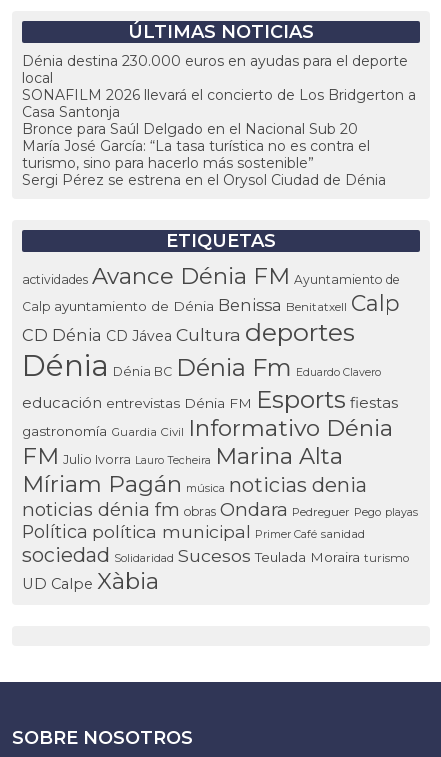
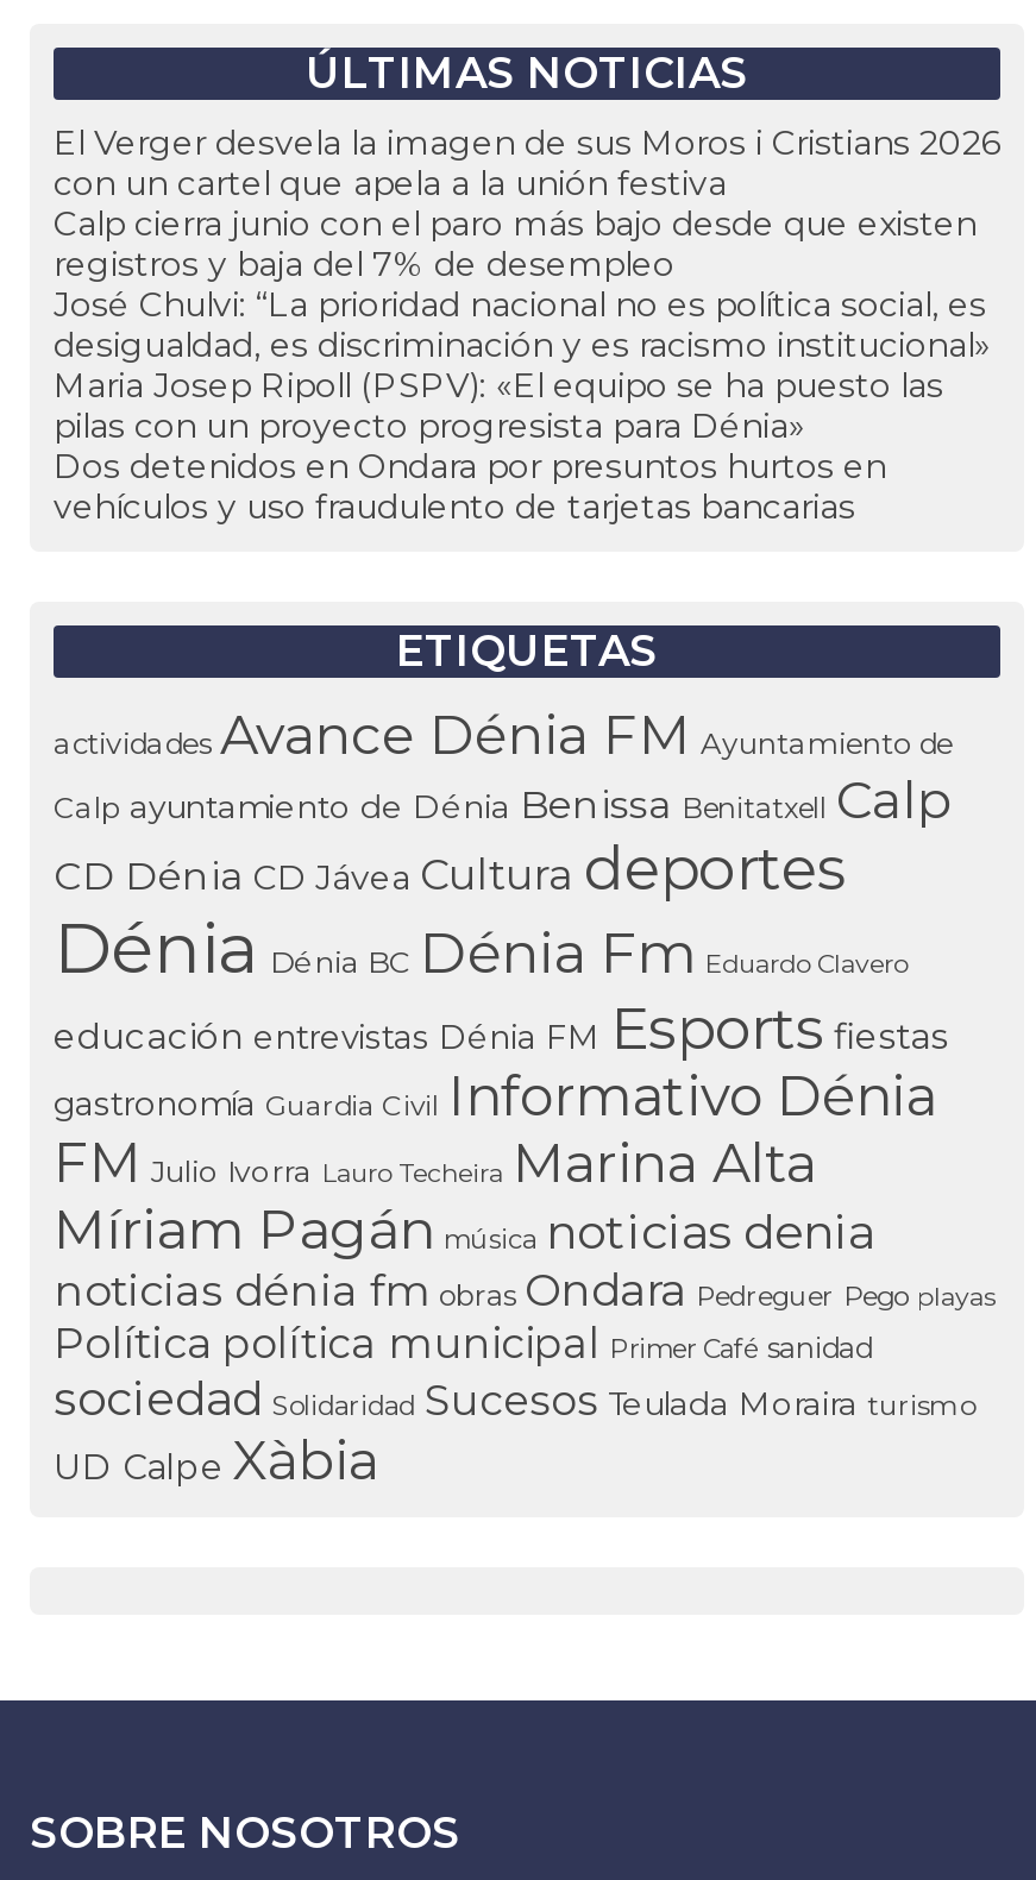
[22,51,416,188] Dénia destina 230.000 euros en ayudas para el deporte | local | SONAFILM 2026 llevará el concierto de Los Bridgerton a | Casa Santonja | Bronce para Saúl Delgado en el Nacional Sub 20 | María José García: “La tasa turística no es contra el | turismo, sino para hacerlo más sostenible” | Sergi Pérez se estrena en el Orysol Ciudad de Dénia -> [54,120,1000,527] El Verger desvela la imagen de sus Moros i Cristians 2026 | con un cartel que apela a la unión festiva | Calp cierra junio con el paro más bajo desde que existen | registros y baja del 7% de desempleo | José Chulvi: “La prioridad nacional no es política social, es | desigualdad, es discriminación y es racismo institucional» | Maria Josep Ripoll (PSPV): «El equipo se ha puesto las | pilas con un proyecto progresista para Dénia» | Dos detenidos en Ondara por presuntos hurtos en | vehículos y uso fraudulento de tarjetas bancarias

